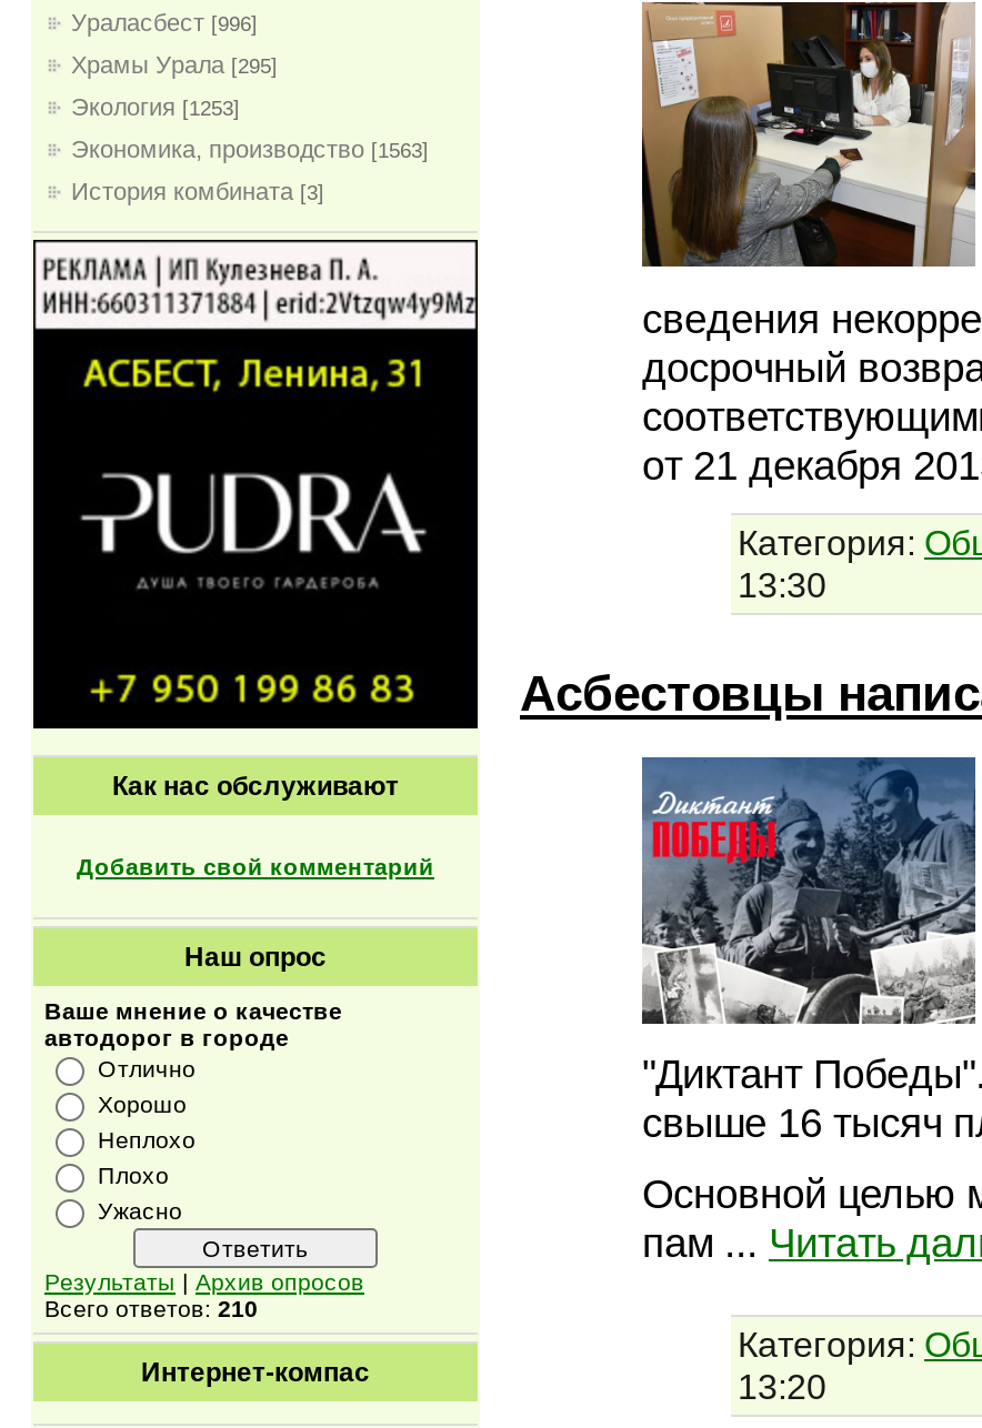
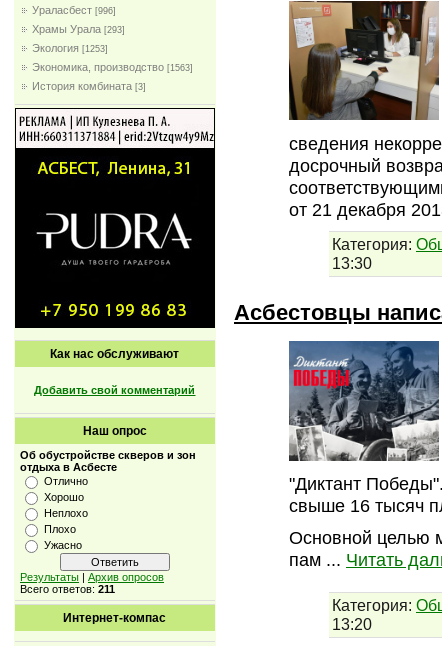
[71,51,278,78] Храмы Урала [295] -> [32,23,125,35] Храмы Урала [293]
[44,997,342,1050] Ваше мнение о качестве | автодорог в городе -> [20,449,196,473] Об обустройстве скверов и зон | отдыха в Асбесте
[44,1295,258,1321] Всего ответов:210 -> [20,583,115,595] Всего ответов:211

